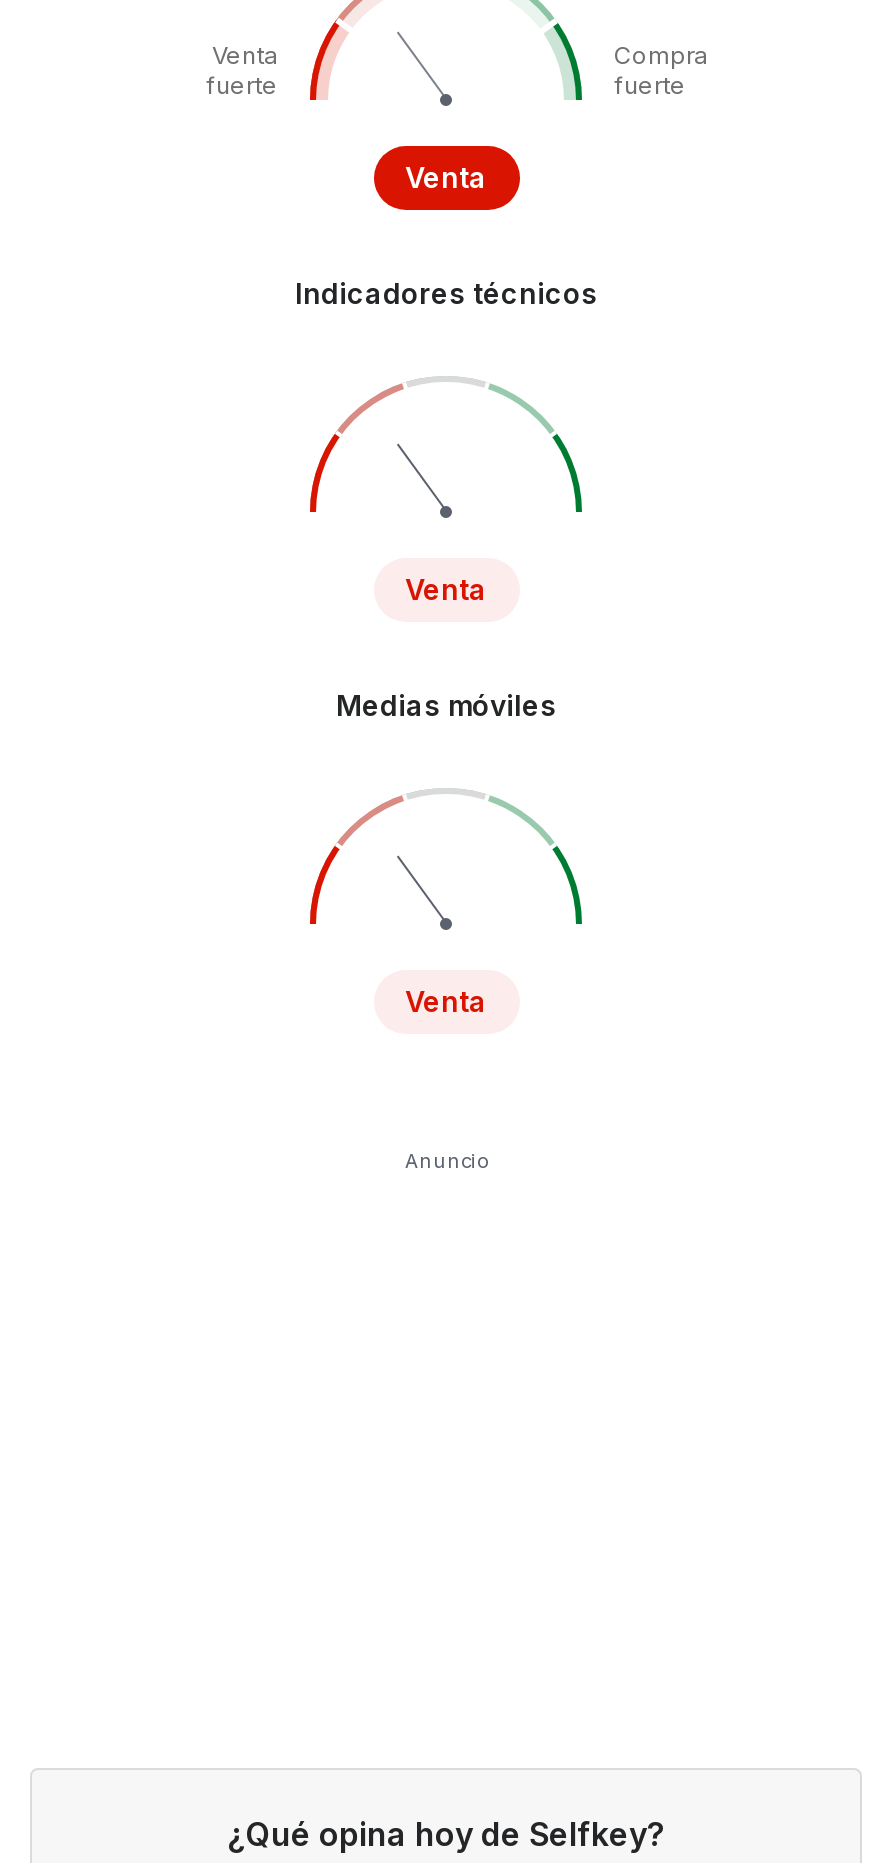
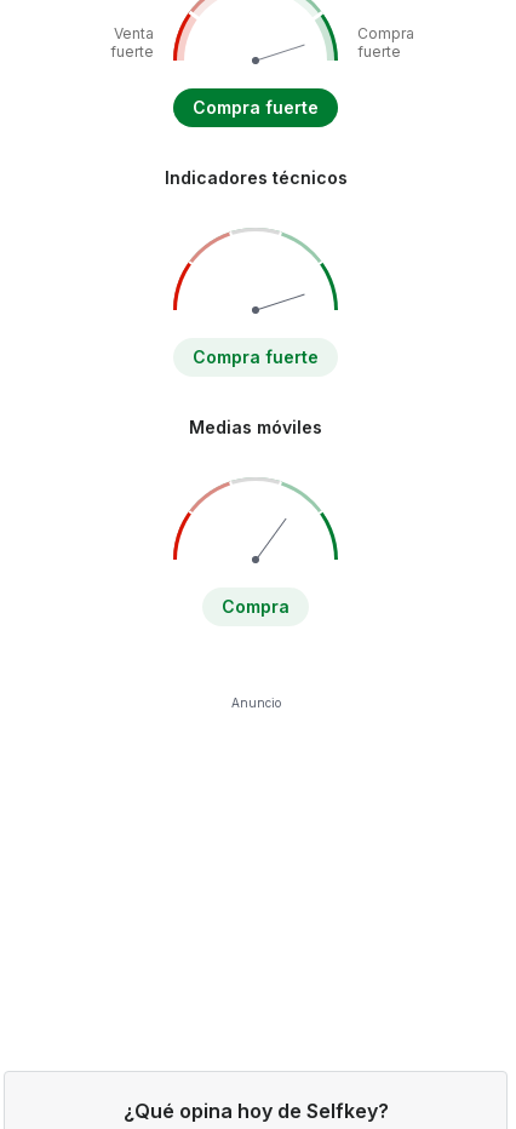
[405,160,487,194] Venta -> [193,97,319,117] Compra fuerte
[405,572,487,606] Venta -> [193,346,319,367] Compra fuerte
[405,984,487,1018] Venta -> [222,596,289,616] Compra

